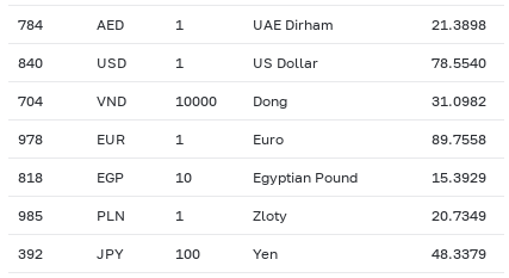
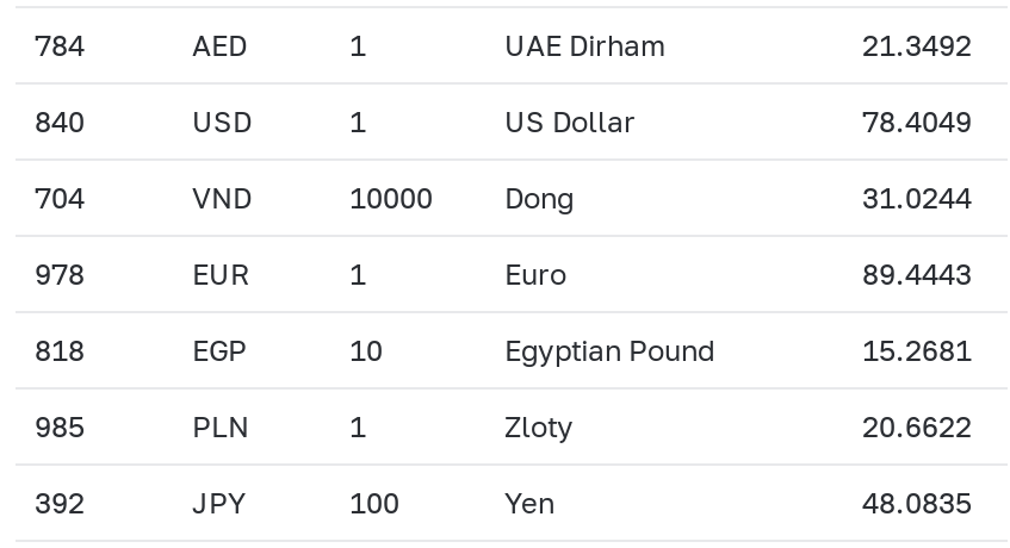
[432,16,486,33] 21.3898 -> [862,27,972,63] 21.3492
[432,54,486,72] 78.5540 -> [862,104,972,139] 78.4049
[432,92,486,110] 31.0982 -> [862,180,972,216] 31.0244
[432,130,486,148] 89.7558 -> [862,256,972,292] 89.4443
[432,168,486,186] 15.3929 -> [862,332,972,368] 15.2681
[432,206,486,224] 20.7349 -> [862,409,972,444] 20.6622
[432,245,486,262] 48.3379 -> [862,485,972,521] 48.0835

